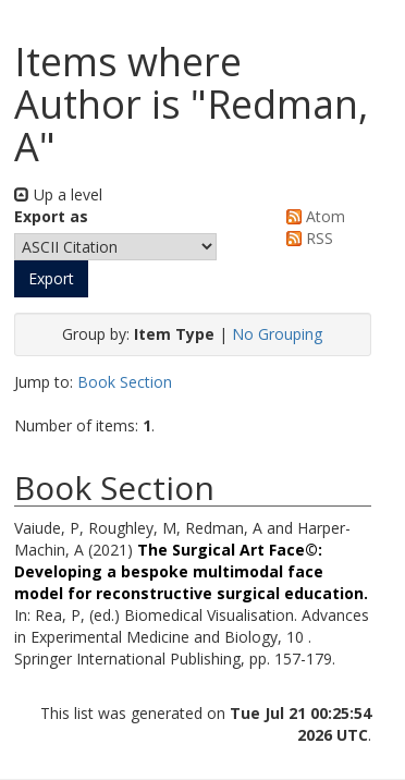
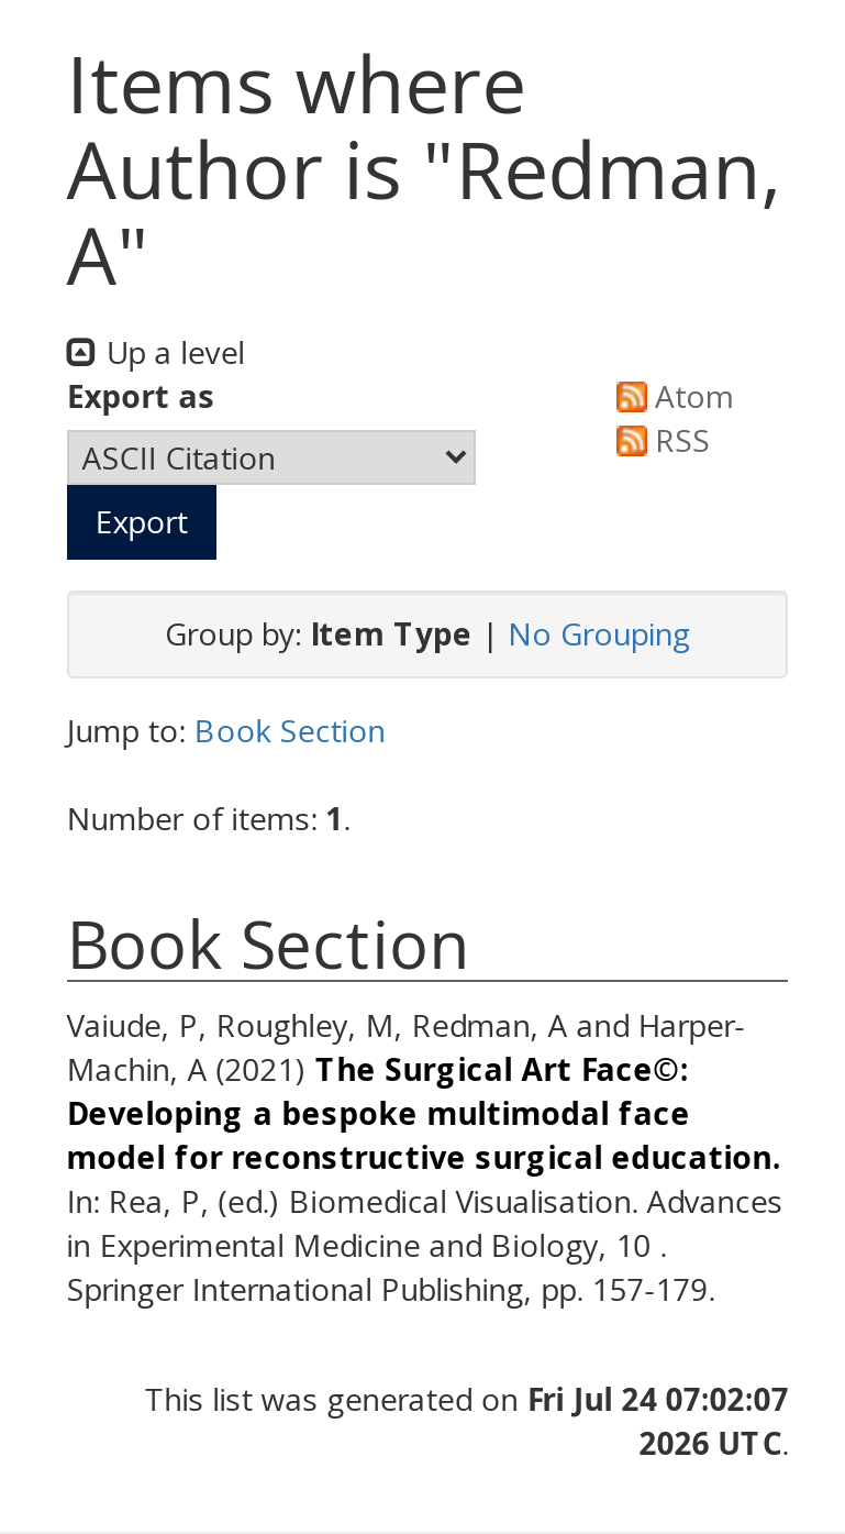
[40,702,371,723] This list was generated on Tue Jul 21 00:25:54 -> [144,1377,788,1419] This list was generated on Fri Jul 24 07:02:07

